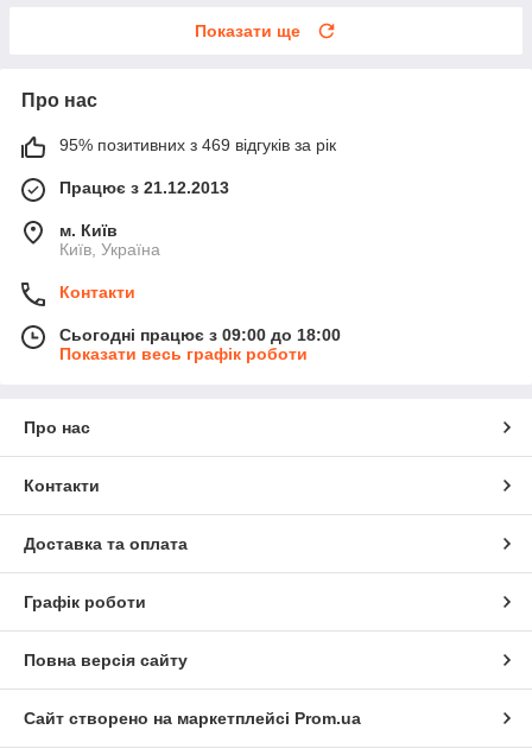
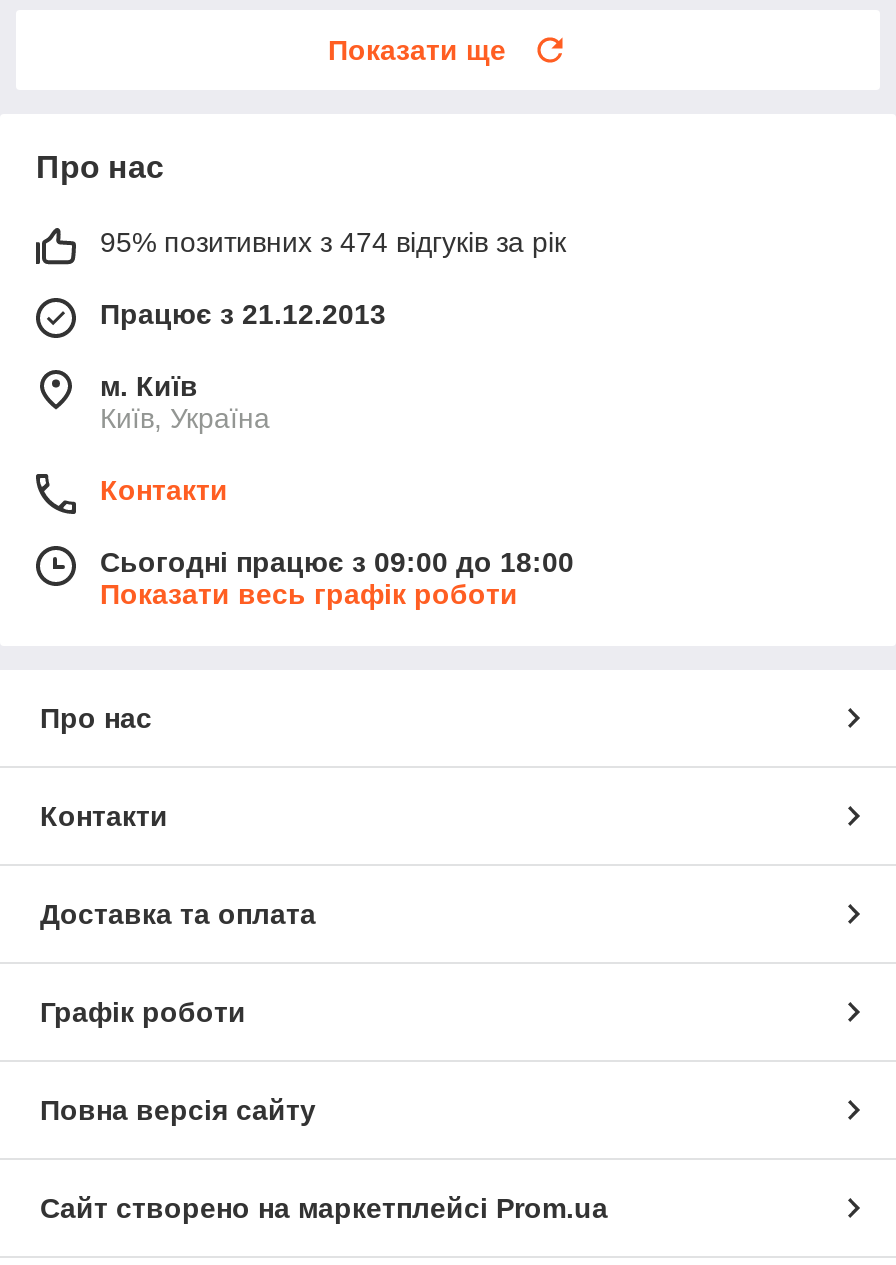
[59,136,336,155] 95% позитивних з 469 відгуків за рік -> [100,227,566,259] 95% позитивних з 474 відгуків за рік

